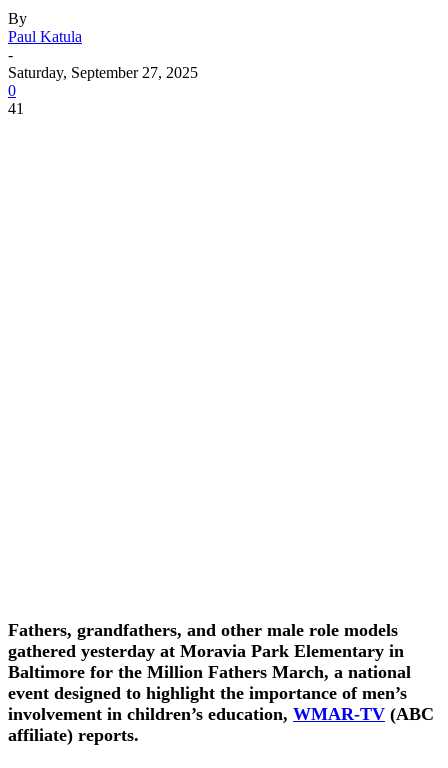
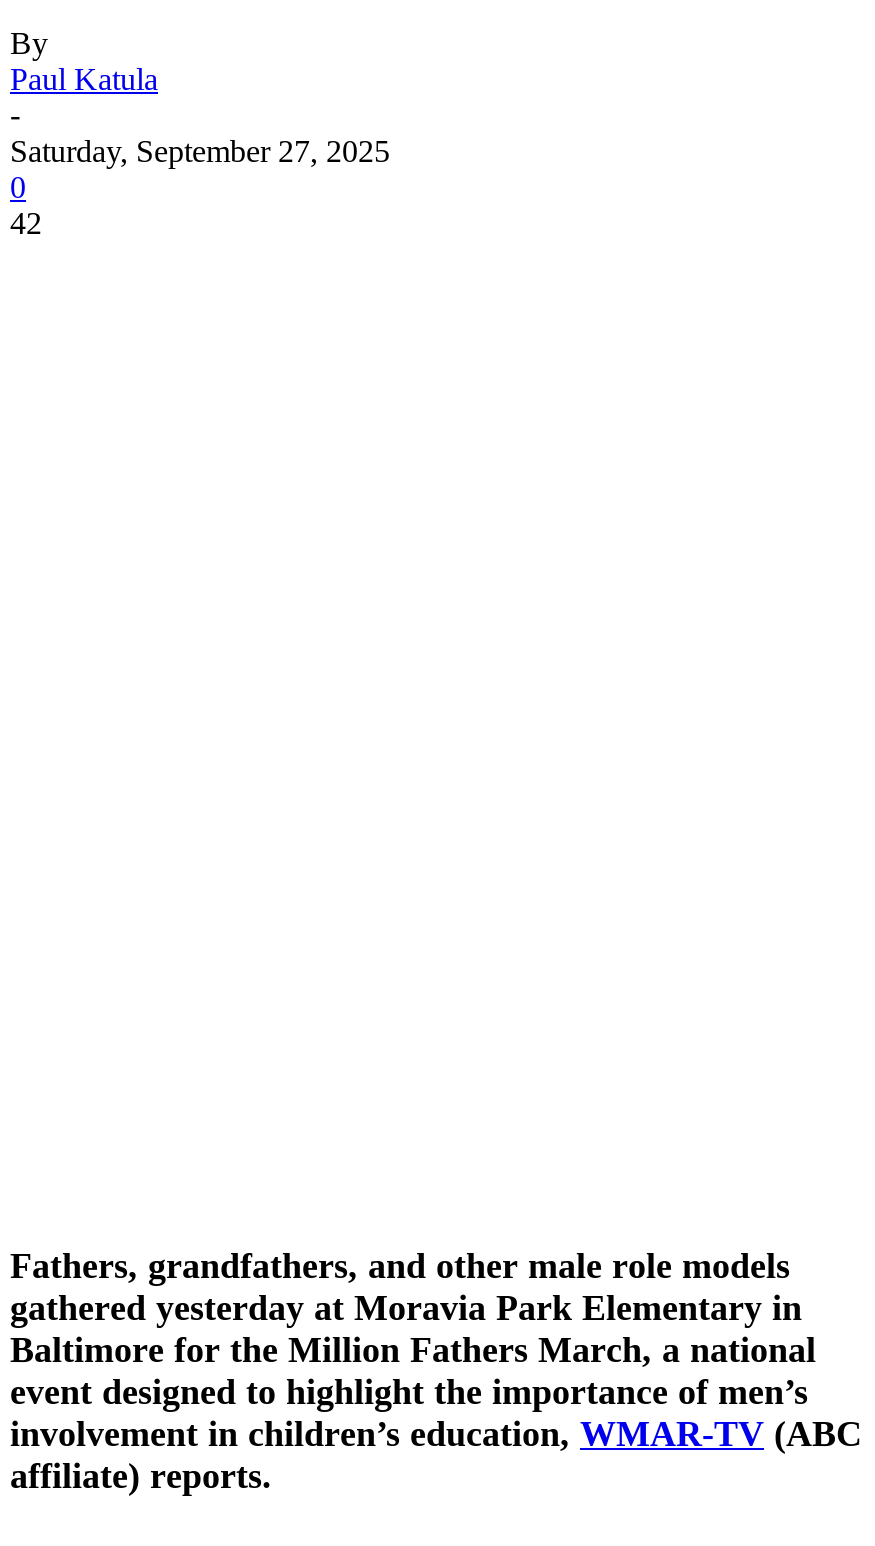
[8,100,24,117] 41 -> [10,206,42,240] 42

